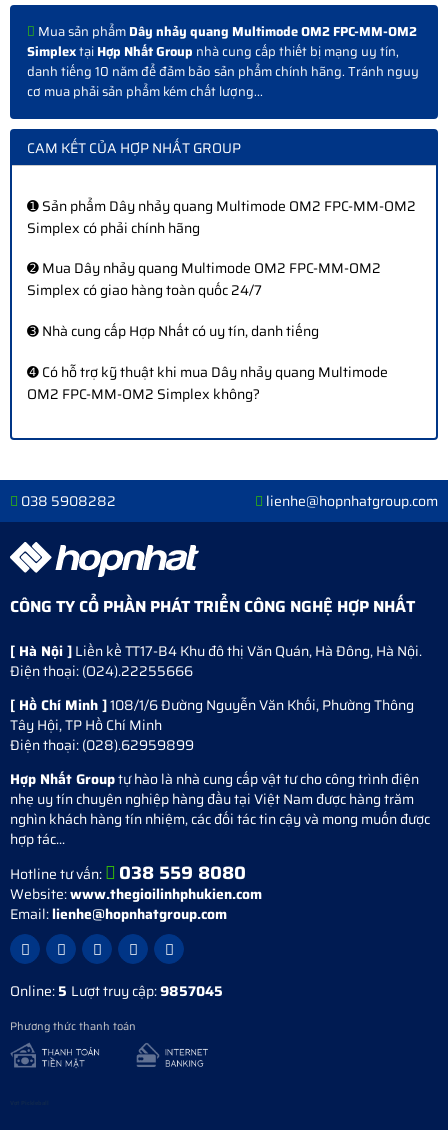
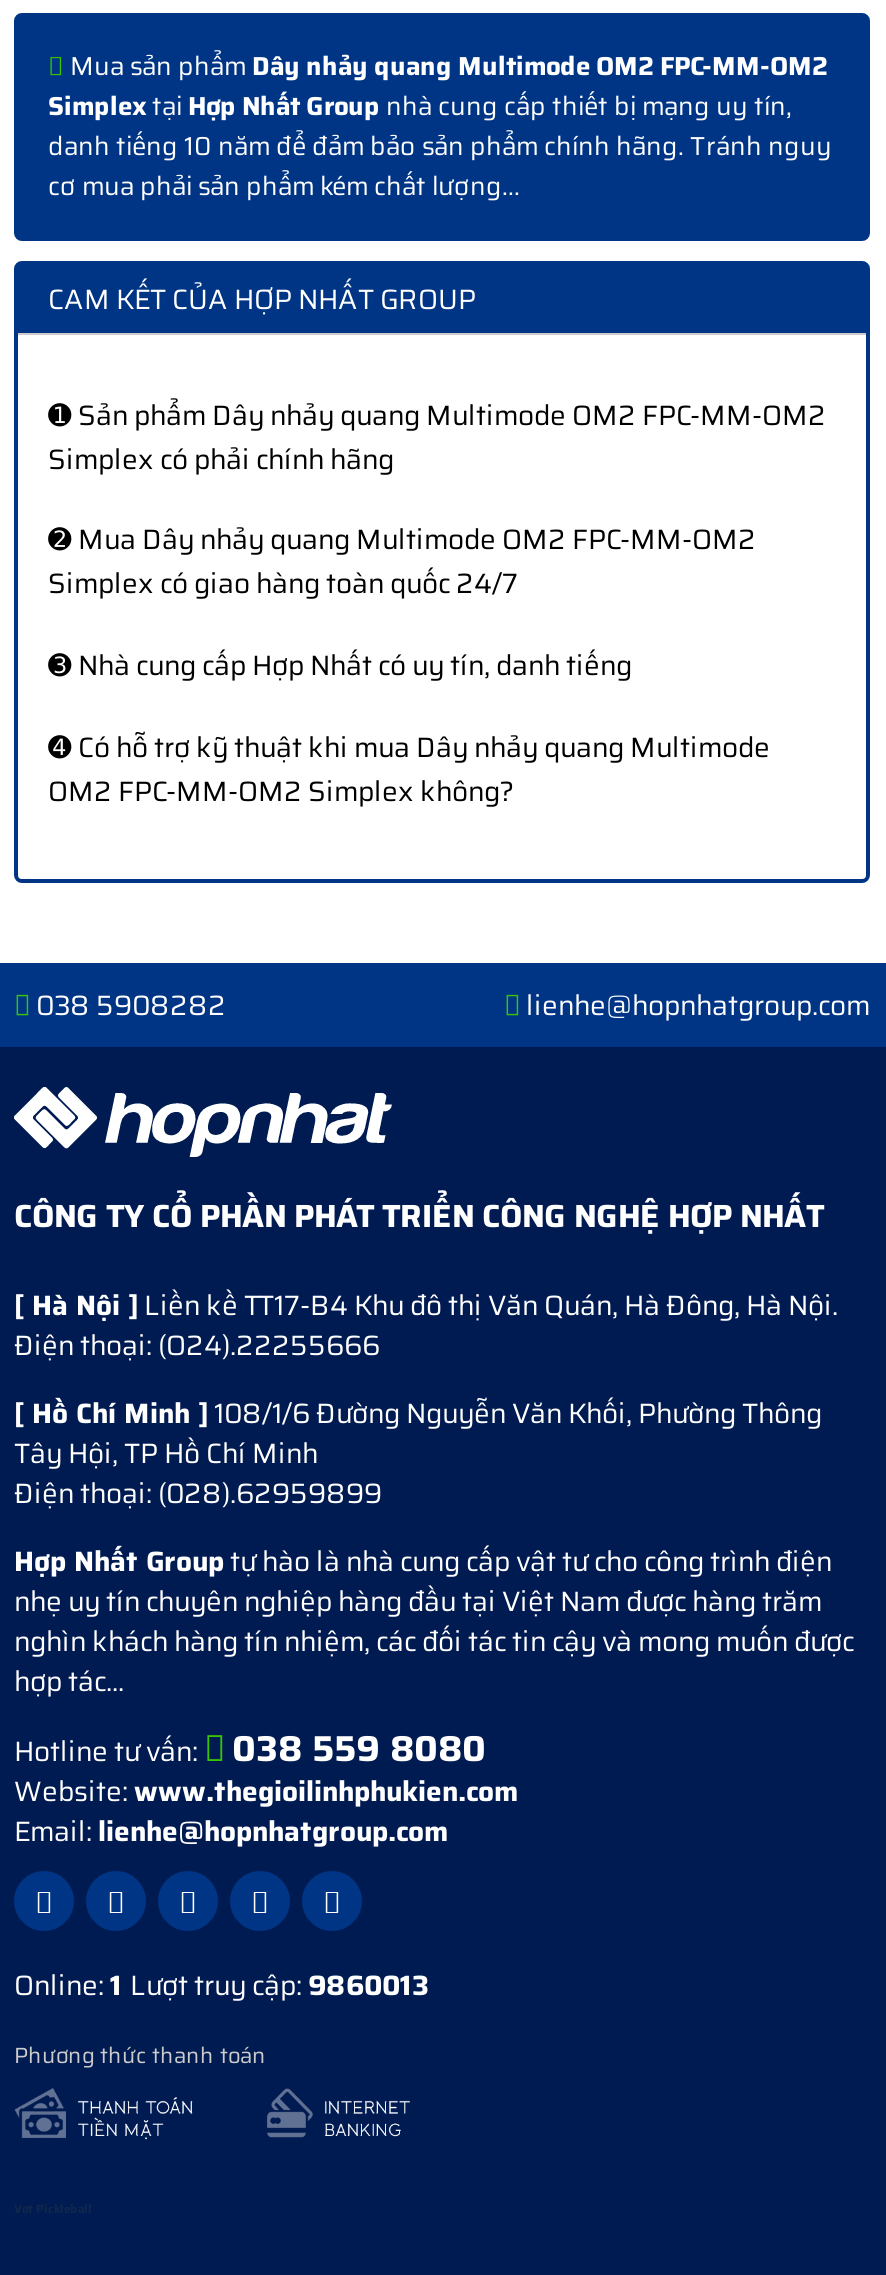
[10,980,223,1002] Online: 5 Lượt truy cập: 9857045 -> [14,1964,430,2008] Online: 1 Lượt truy cập: 9860013

